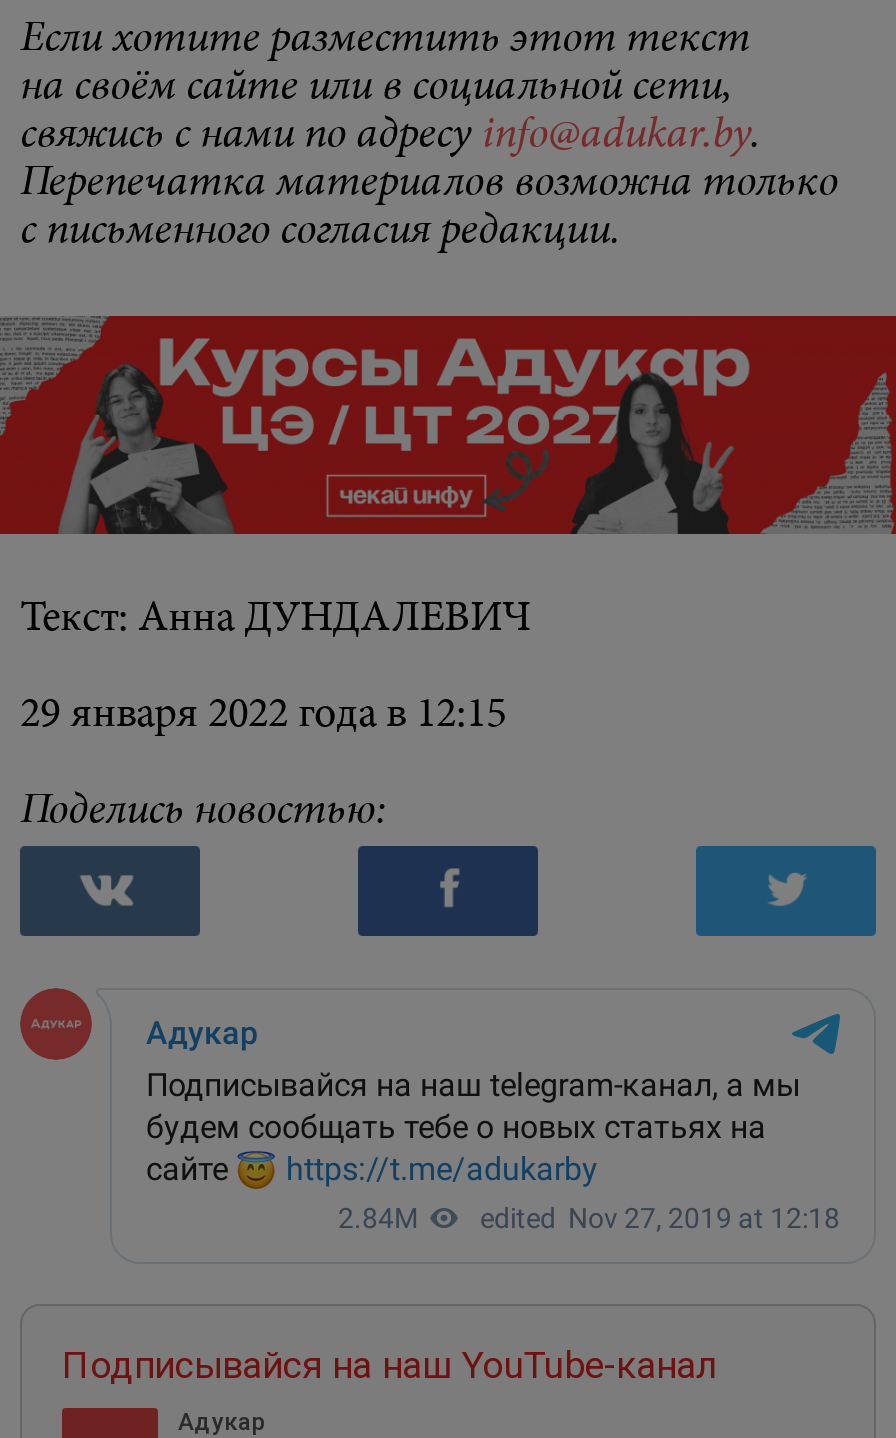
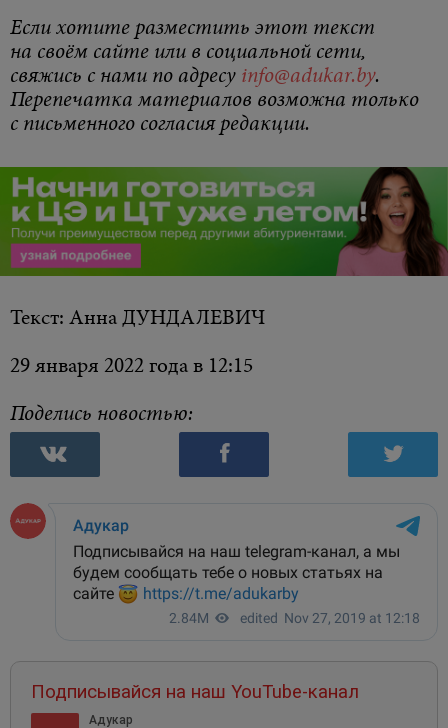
[6,314,890,536] [image] -> [3,166,445,277] [image]

